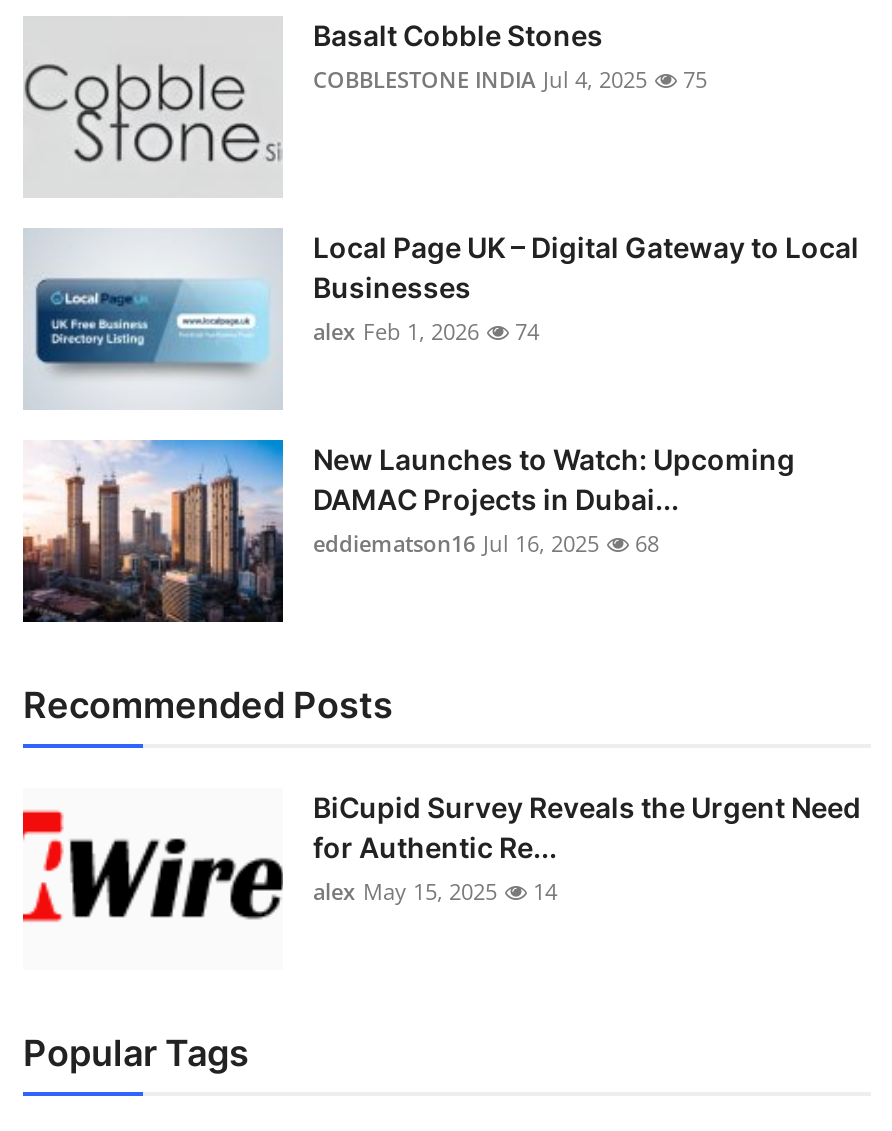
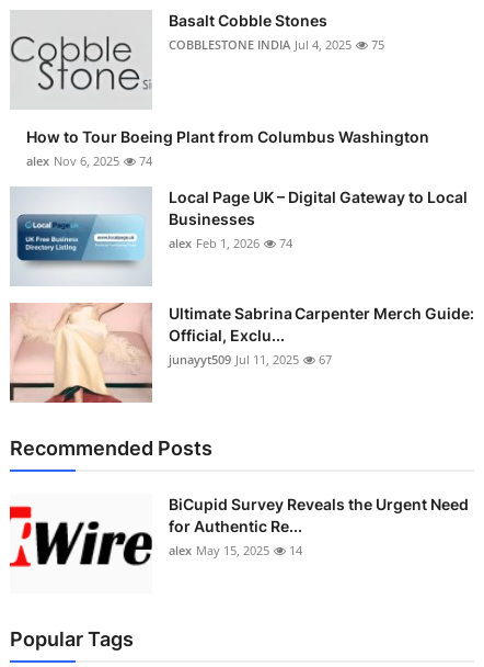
none -> [26,127,429,169] How to Tour Boeing Plant from Columbus Washington | alex Nov 6, 2025 | 74
[21,438,795,624] [image] | New Launches to Watch: Upcoming | DAMAC Projects in Dubai... | eddiematson16 Jul 16, 2025 | 68 -> [9,302,474,404] [image] | Ultimate Sabrina Carpenter Merch Guide: | Official, Exclu... | junayyt509 Jul 11, 2025 | 67

